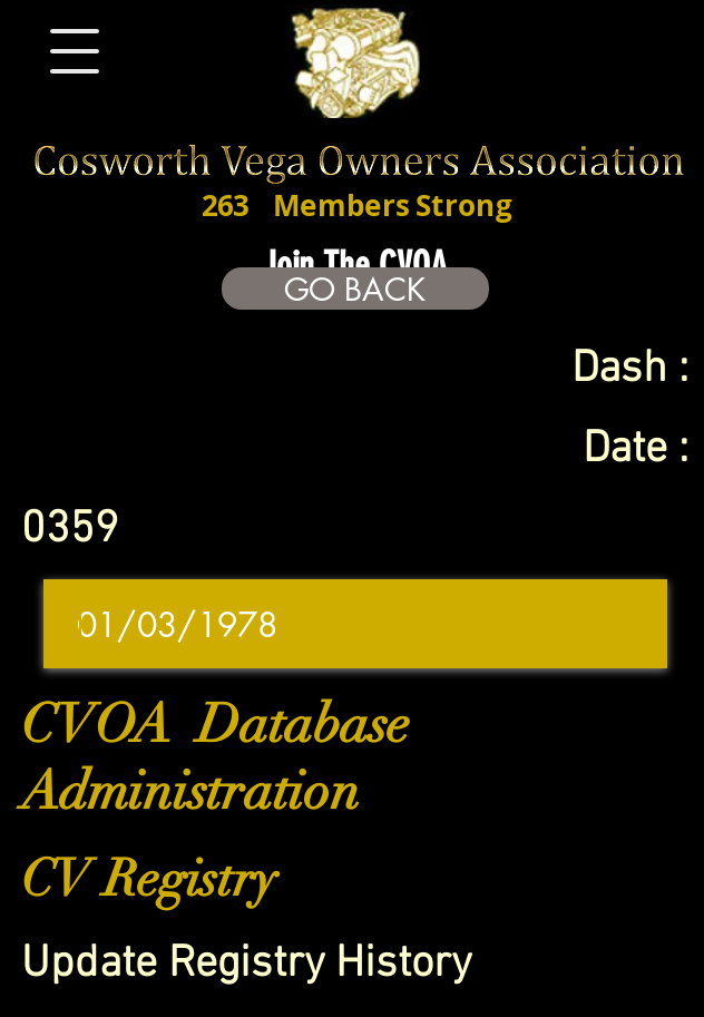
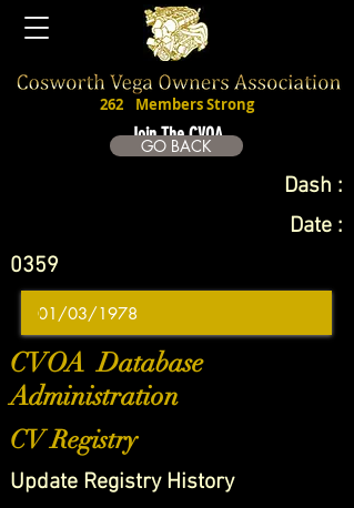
[202,185,511,225] 263 Members Strong -> [100,94,254,114] 262 Members Strong

